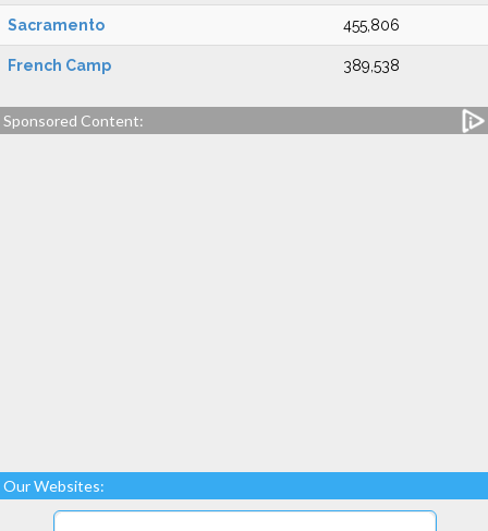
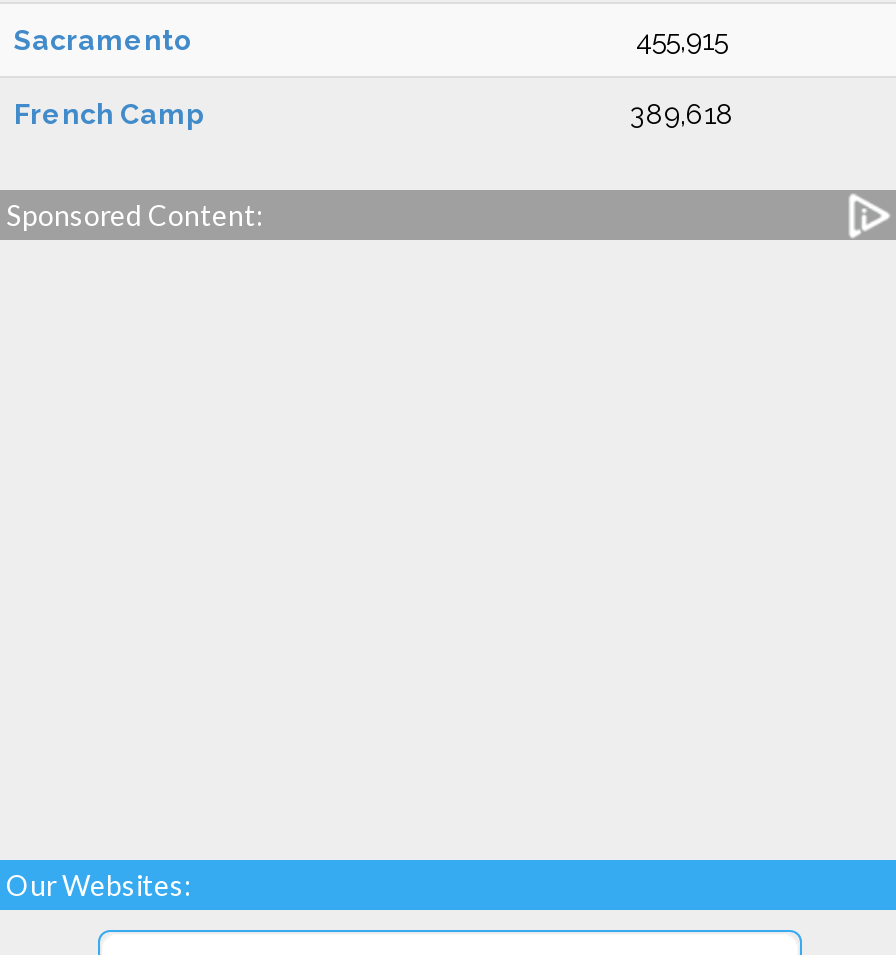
[343,16,400,34] 455,806 -> [636,24,728,56] 455,915
[343,57,400,74] 389,538 -> [630,98,734,130] 389,618

